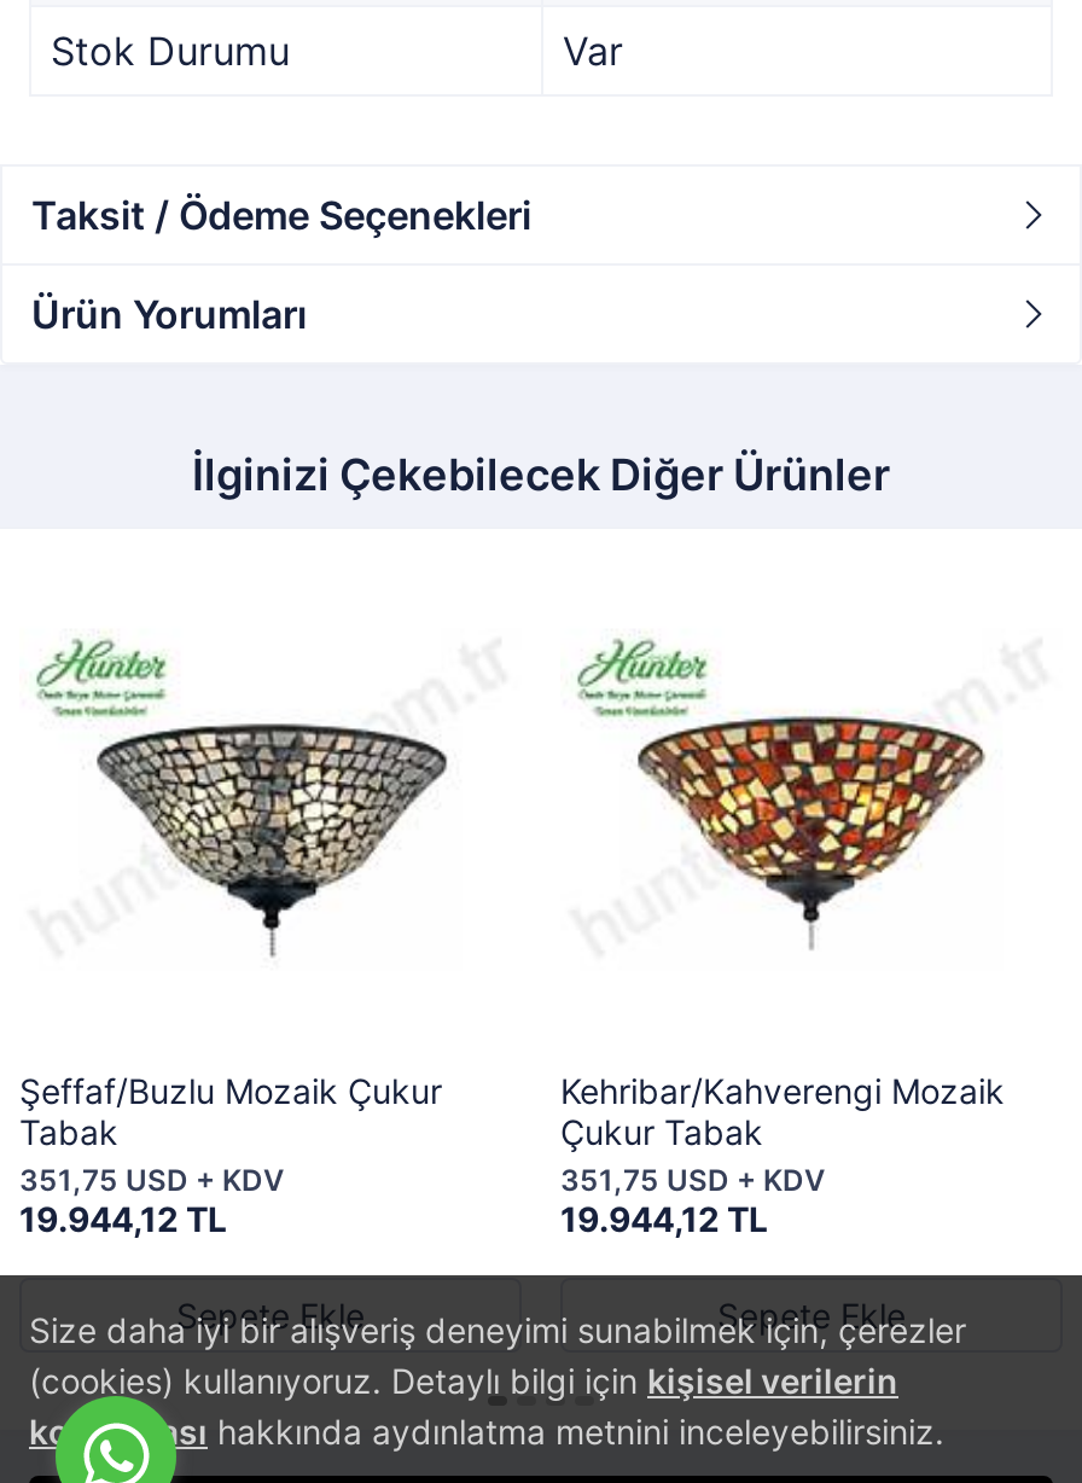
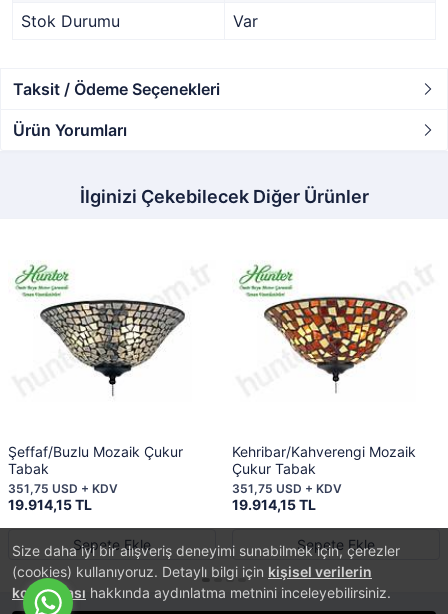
[19,1198,227,1239] 19.944,12 TL -> [8,496,92,513] 19.914,15 TL
[560,1198,768,1239] 19.944,12 TL -> [232,496,316,513] 19.914,15 TL

